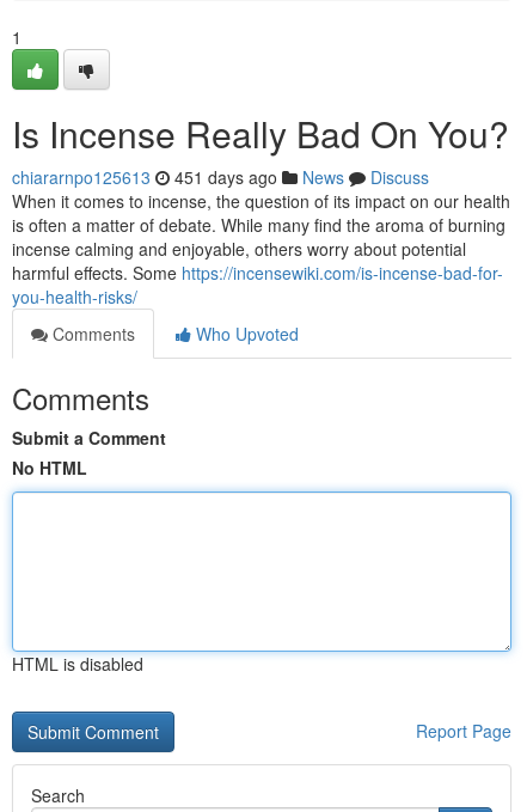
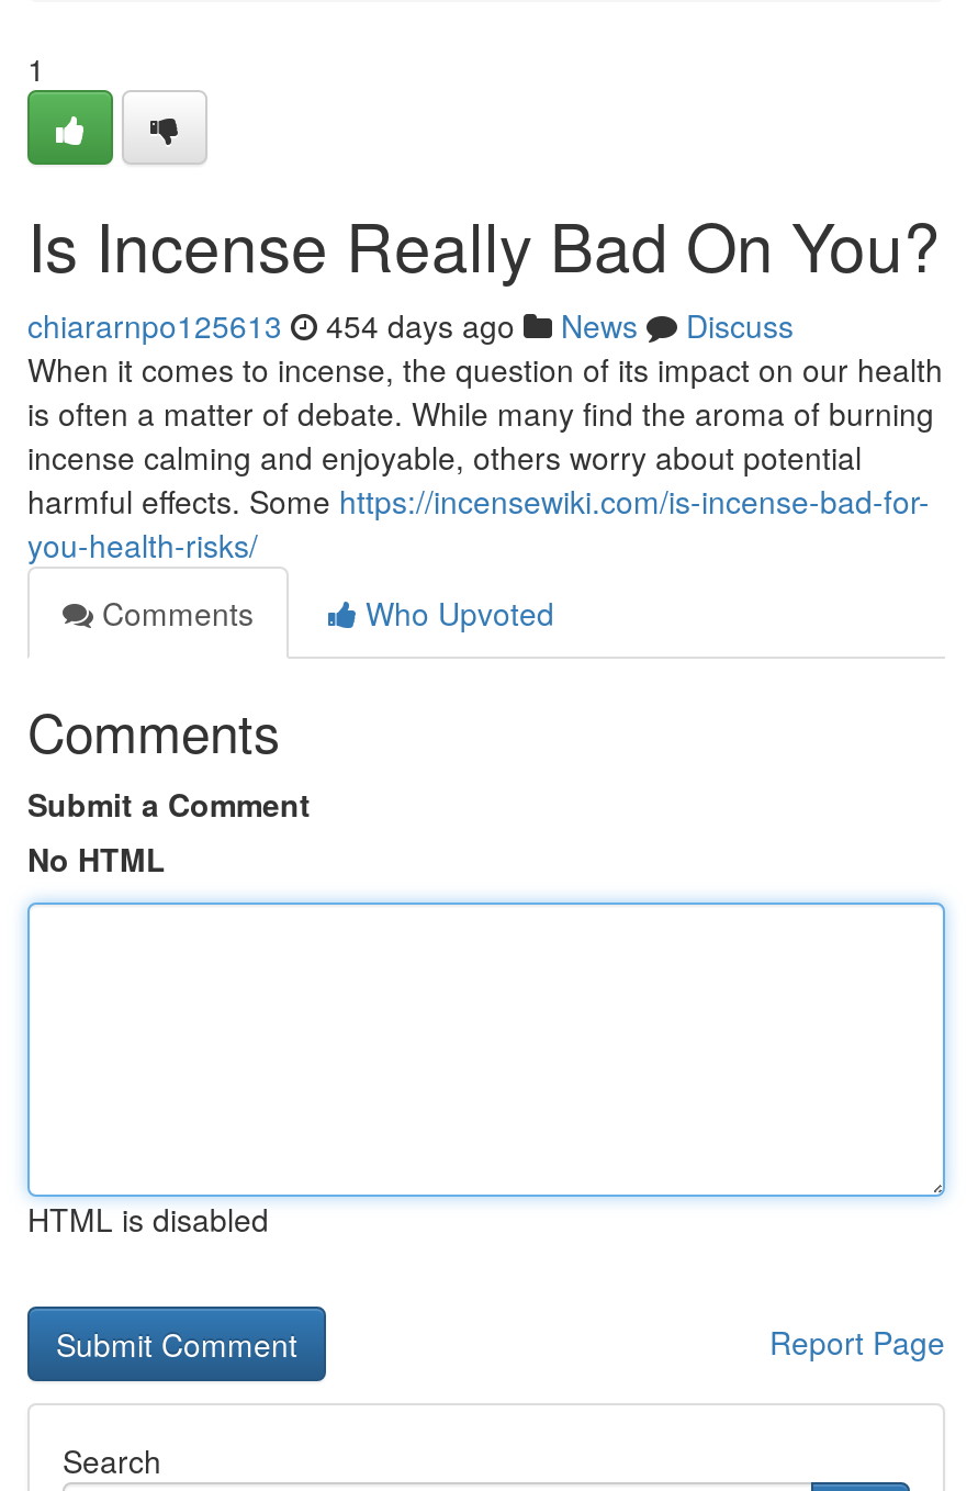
[12,165,429,189] chiararnpo125613 451 days ago News Discuss -> [27,303,794,347] chiararnpo125613 454 days ago News Discuss

